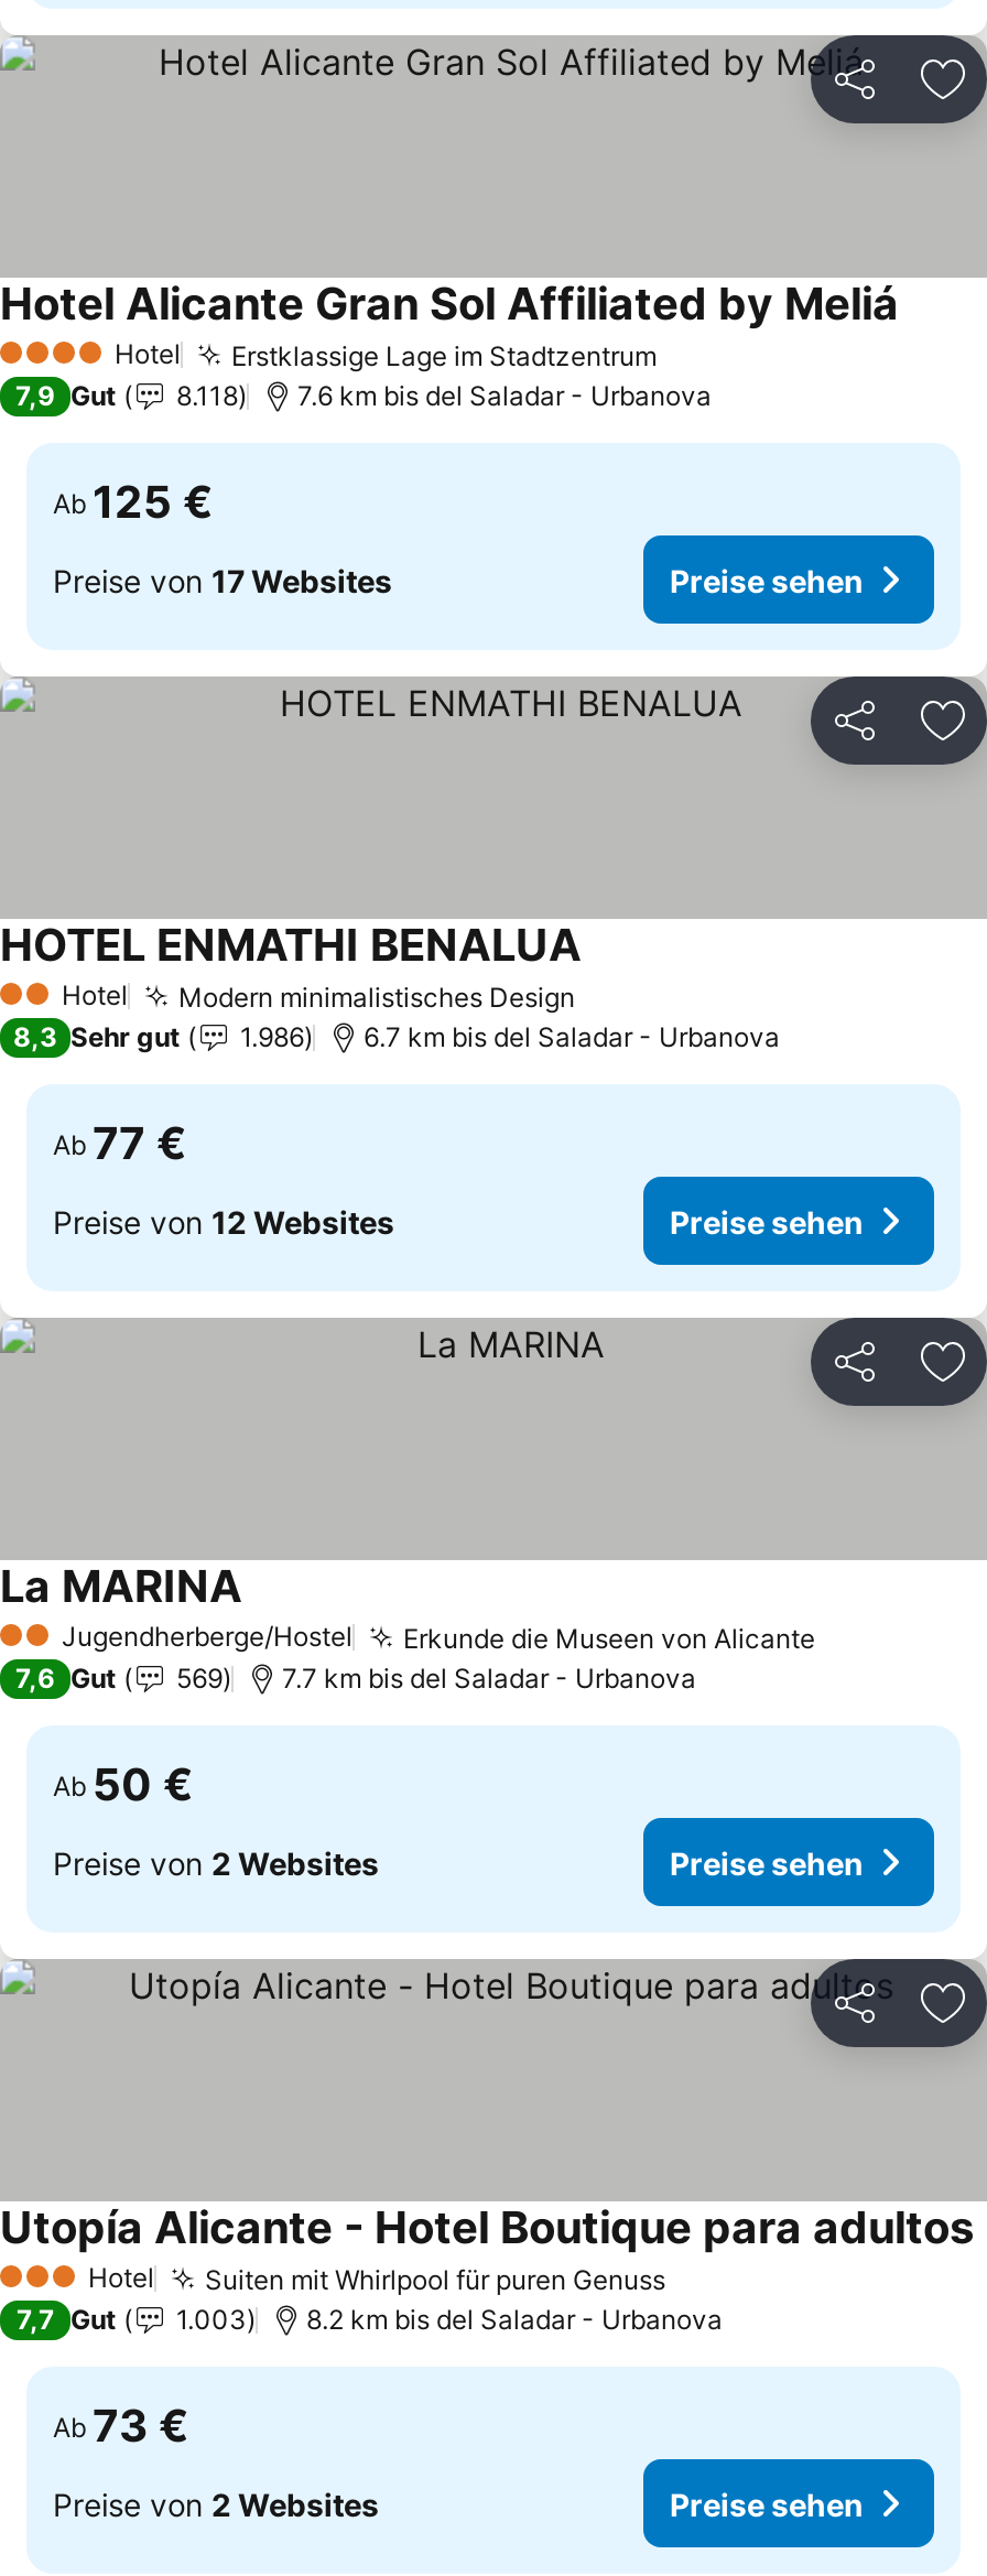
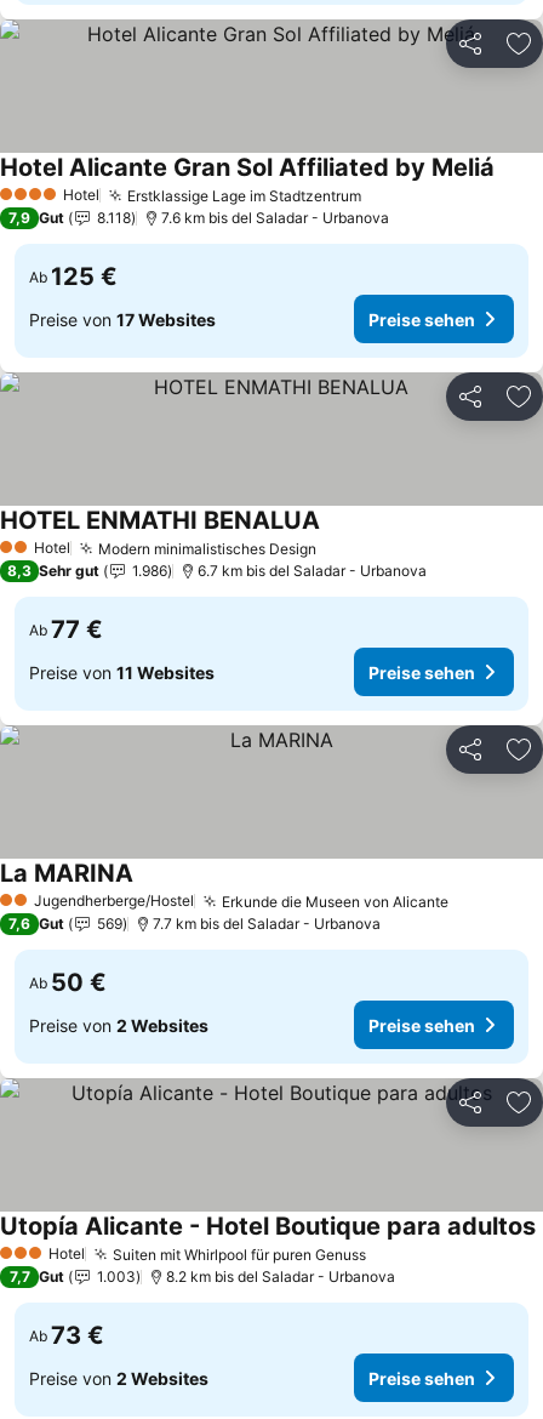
[53,1202,394,1240] Preise von 12 Websites -> [29,662,215,682] Preise von 11 Websites

